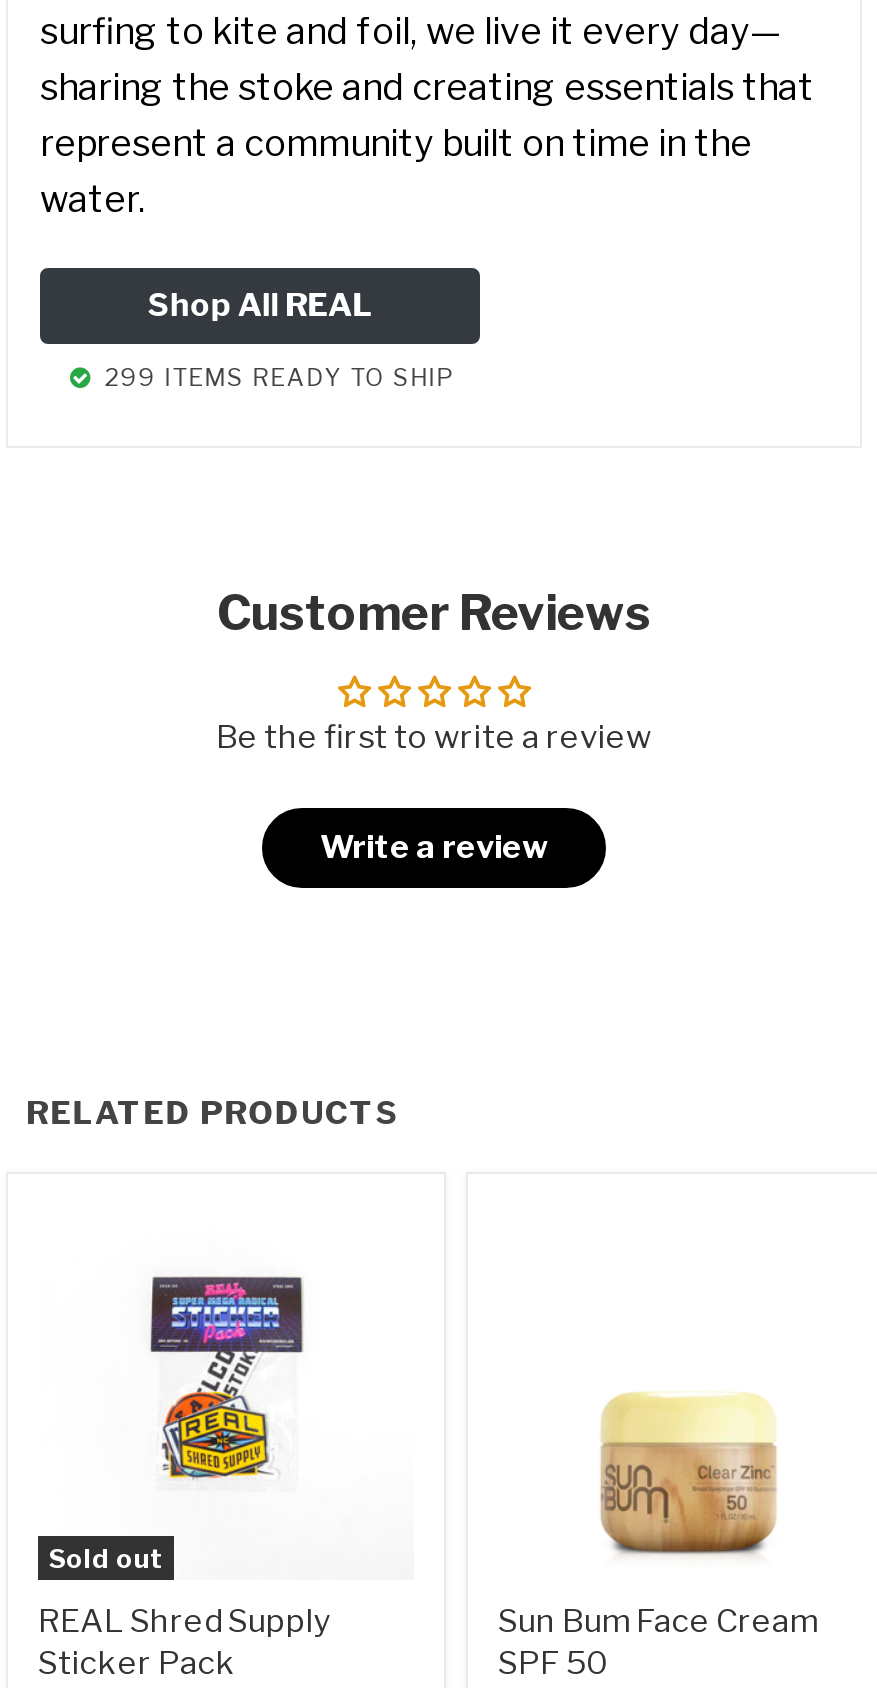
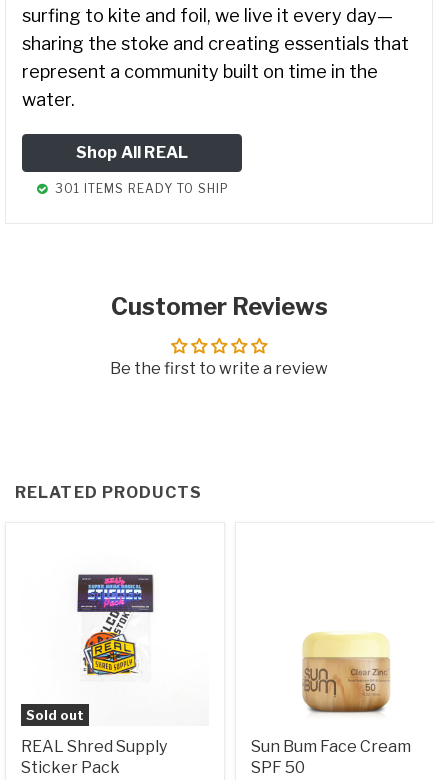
[96,361,454,391] 299 ITEMS READY TO SHIP -> [51,180,229,195] 301 ITEMS READY TO SHIP
[320,827,548,865] Write a review -> none

